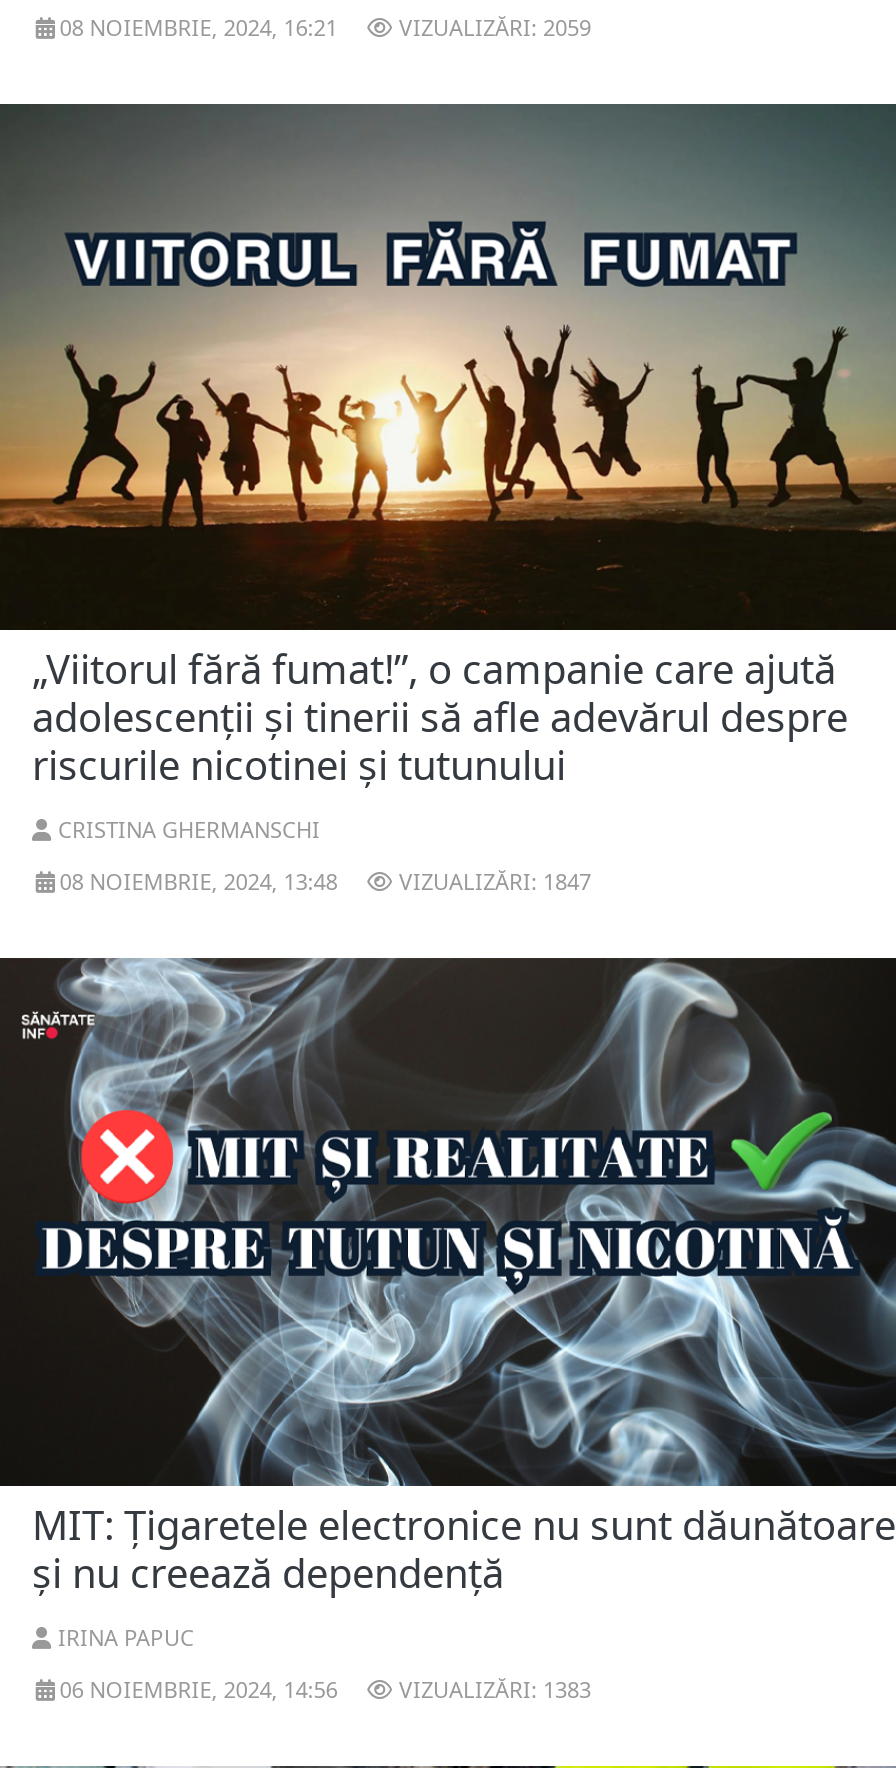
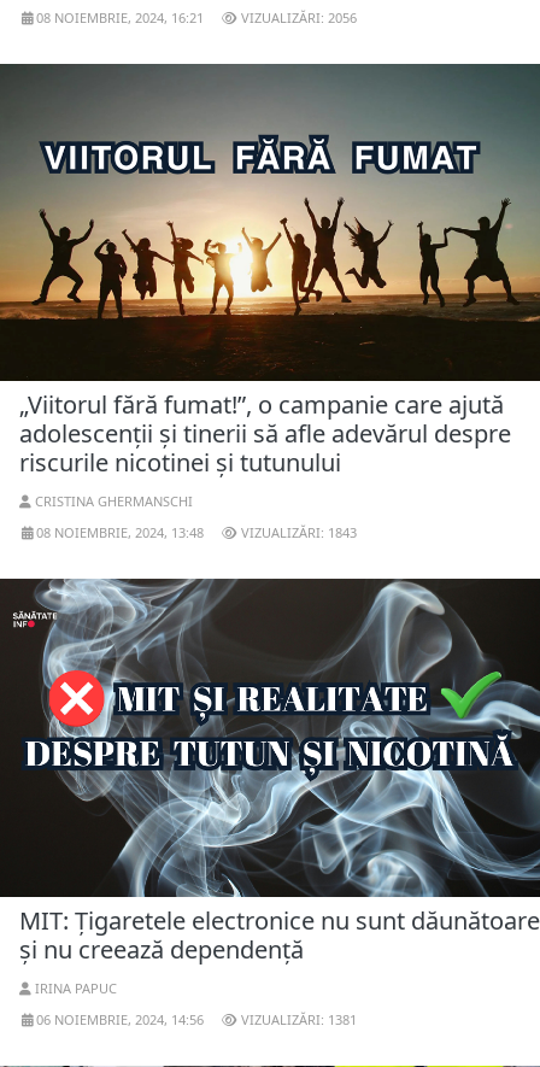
[60,12,591,42] 08 NOIEMBRIE, 2024, 16:21 VIZUALIZĂRI: 2059 -> [36,8,356,26] 08 NOIEMBRIE, 2024, 16:21 VIZUALIZĂRI: 2056
[60,867,591,897] 08 NOIEMBRIE, 2024, 13:48 VIZUALIZĂRI: 1847 -> [36,524,356,542] 08 NOIEMBRIE, 2024, 13:48 VIZUALIZĂRI: 1843
[60,1674,591,1704] 06 NOIEMBRIE, 2024, 14:56 VIZUALIZĂRI: 1383 -> [36,1010,356,1028] 06 NOIEMBRIE, 2024, 14:56 VIZUALIZĂRI: 1381

